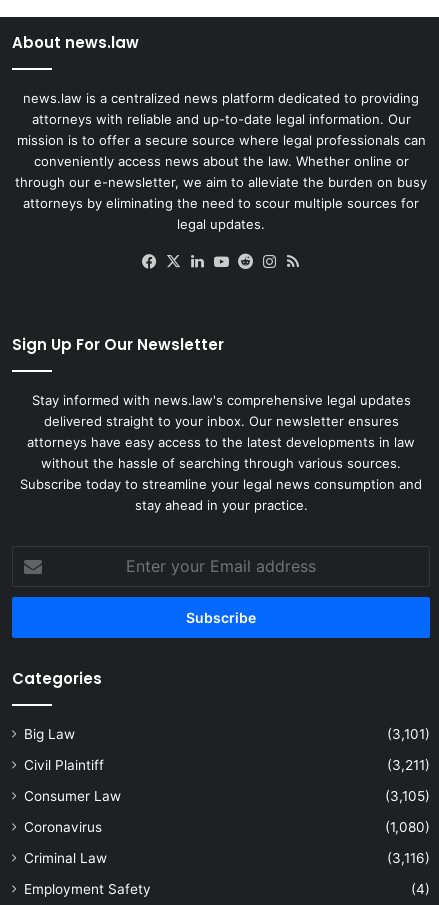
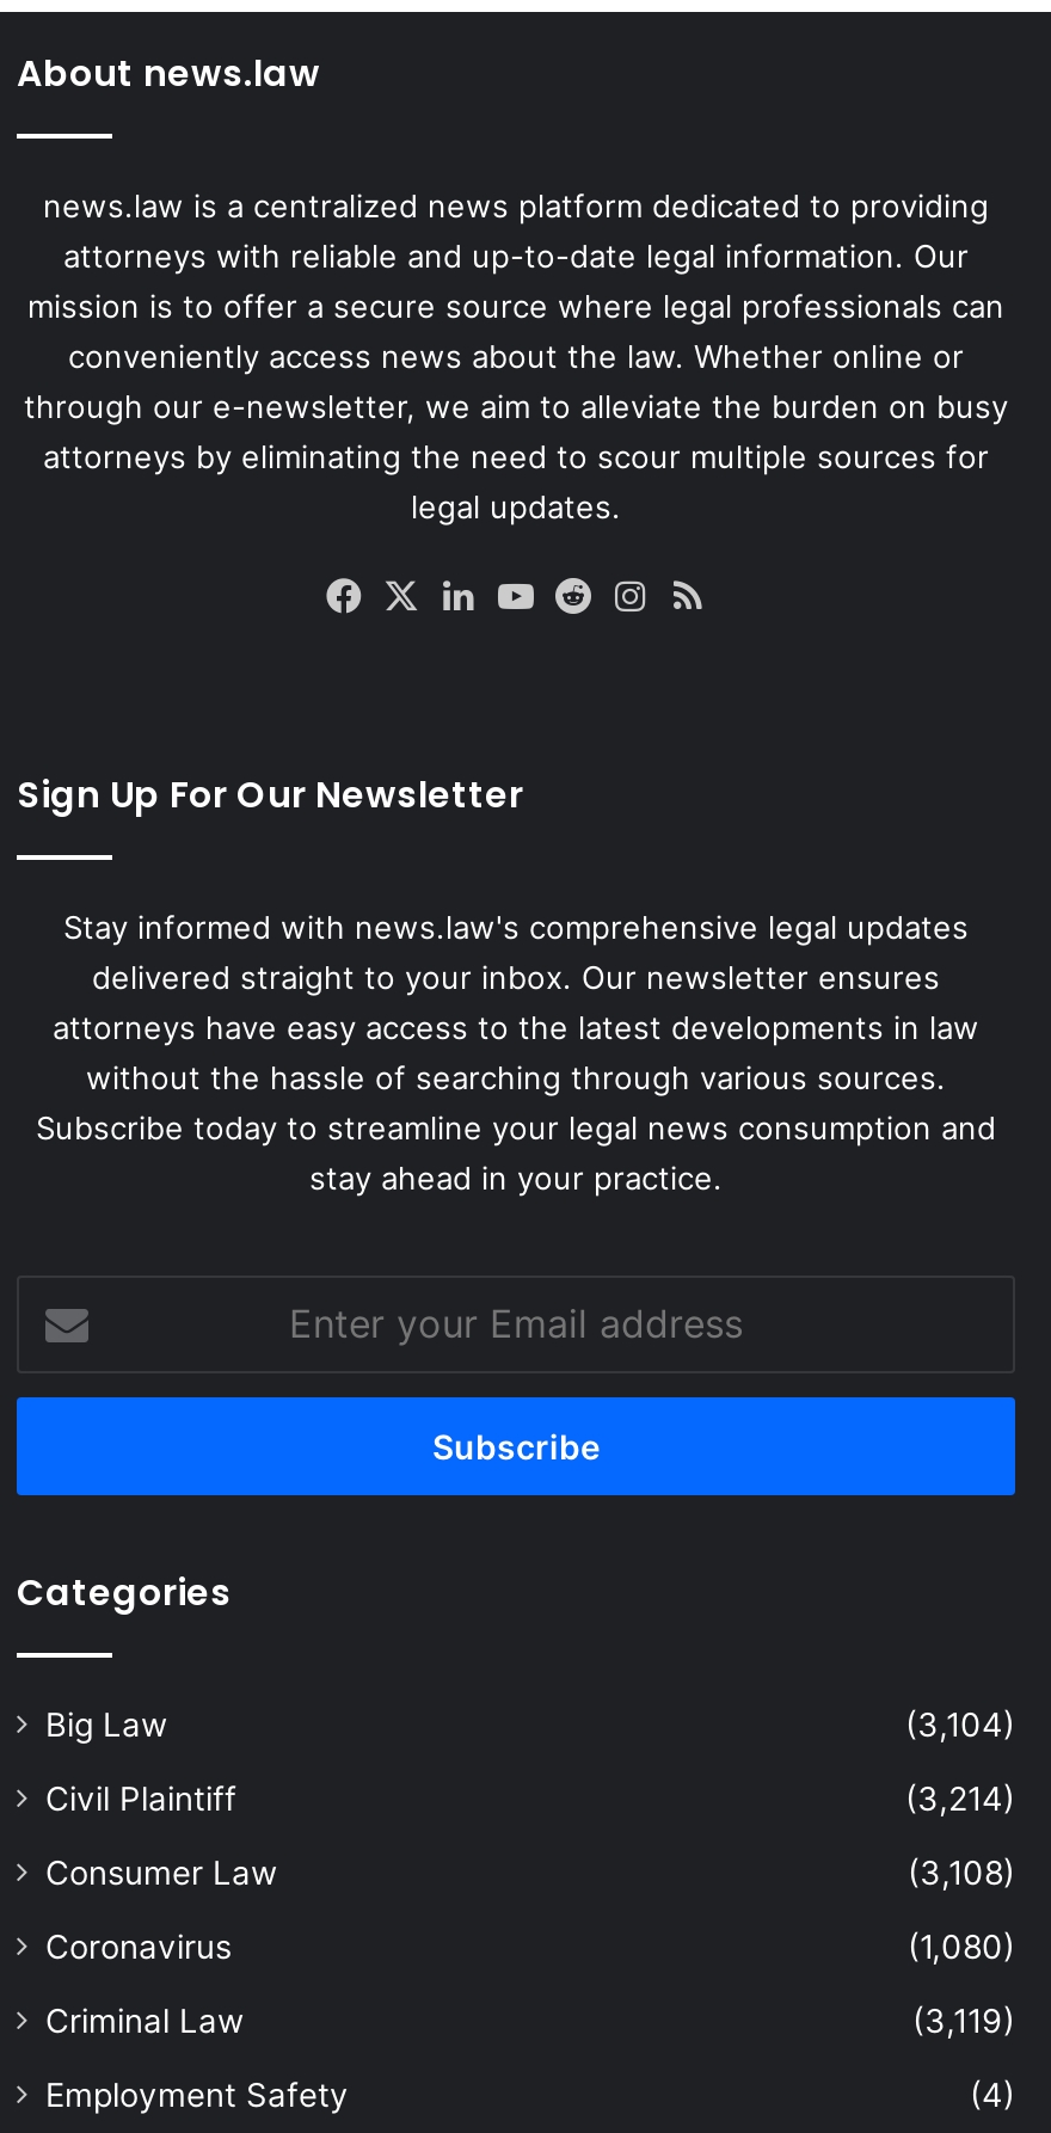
[387,726,430,742] (3,101) -> [905,1707,1015,1745] (3,104)
[387,757,430,773] (3,211) -> [905,1781,1015,1819] (3,214)
[385,788,430,804] (3,105) -> [908,1855,1015,1893] (3,108)
[387,850,430,866] (3,116) -> [912,2003,1015,2041] (3,119)

